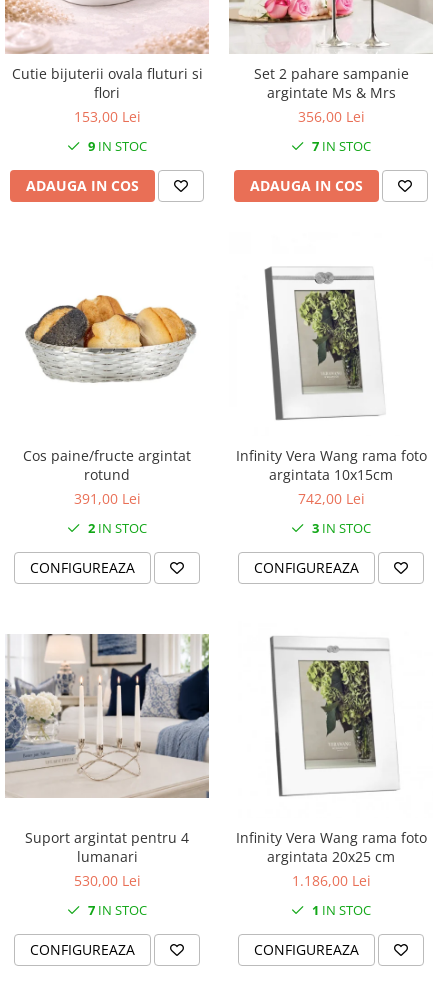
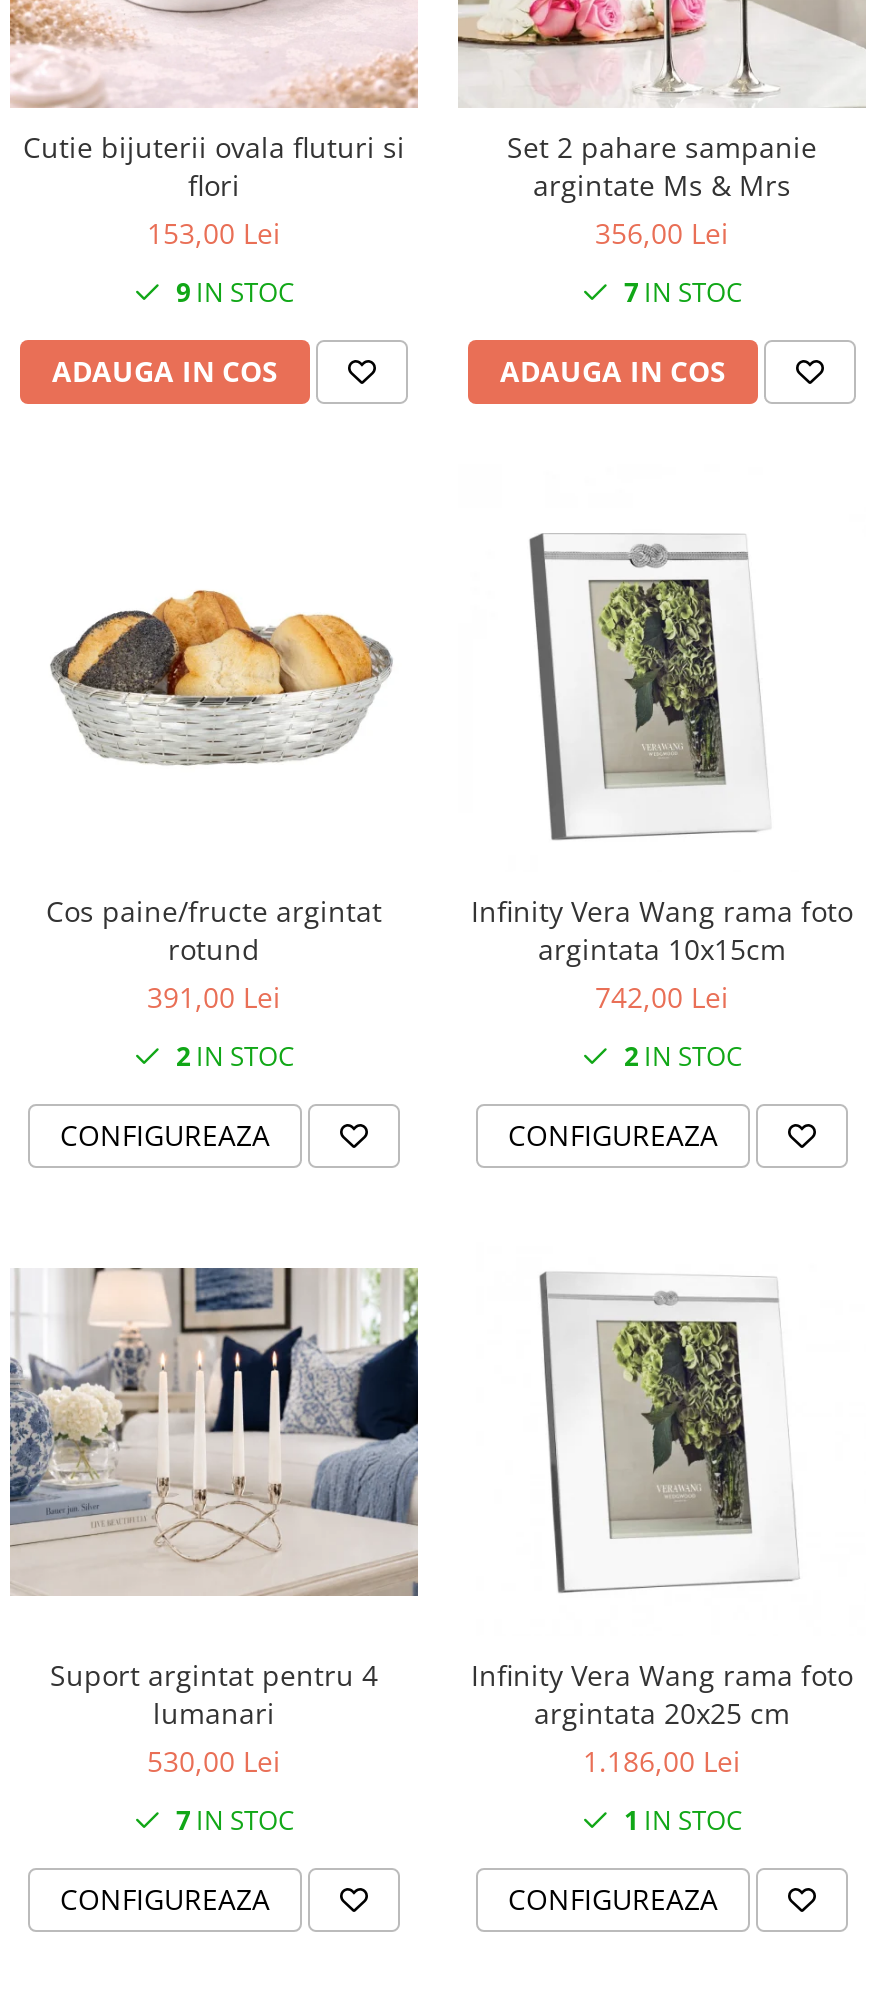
[312,519,371,537] 3 IN STOC -> [624,1038,742,1074] 2 IN STOC

